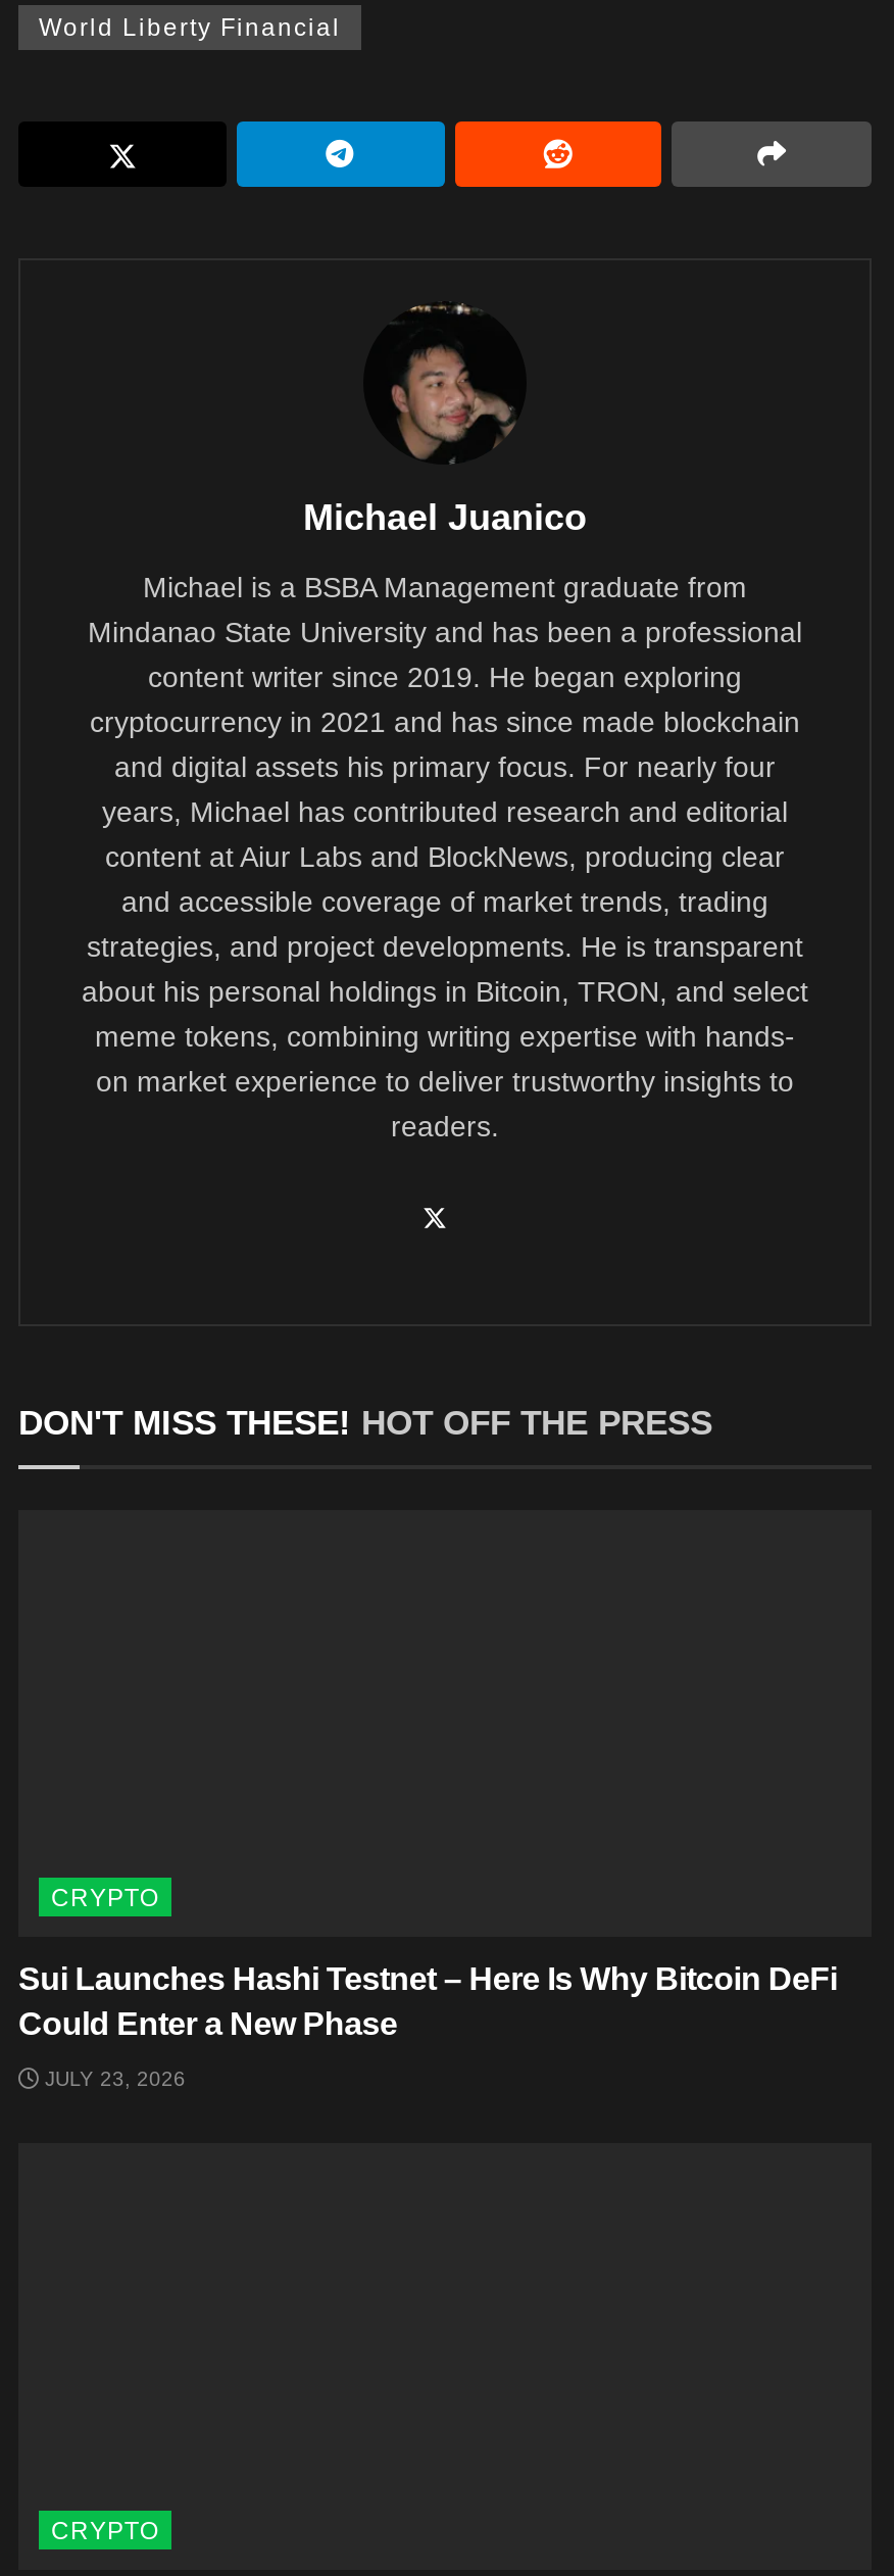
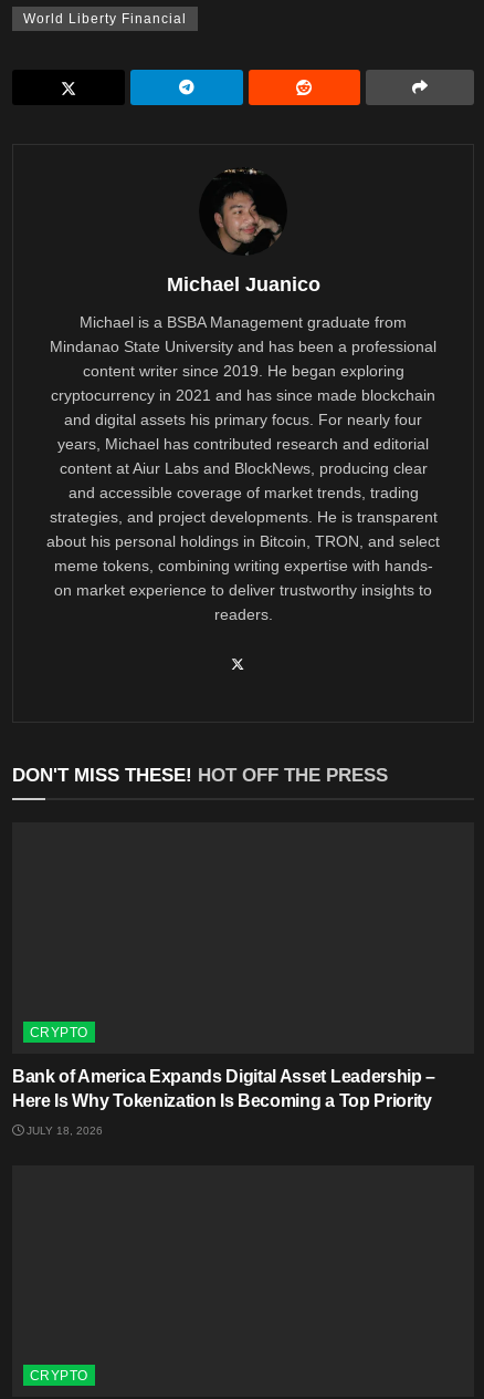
[18,1961,837,2040] Sui Launches Hashi Testnet – Here Is Why Bitcoin DeFi | Could Enter a New Phase -> [12,1067,435,1110] Bank of America Expands Digital Asset Leadership – | Here Is Why Tokenization Is Becoming a Top Priority
[39,2067,186,2089] JULY 23, 2026 -> [23,1124,103,1136] JULY 18, 2026

